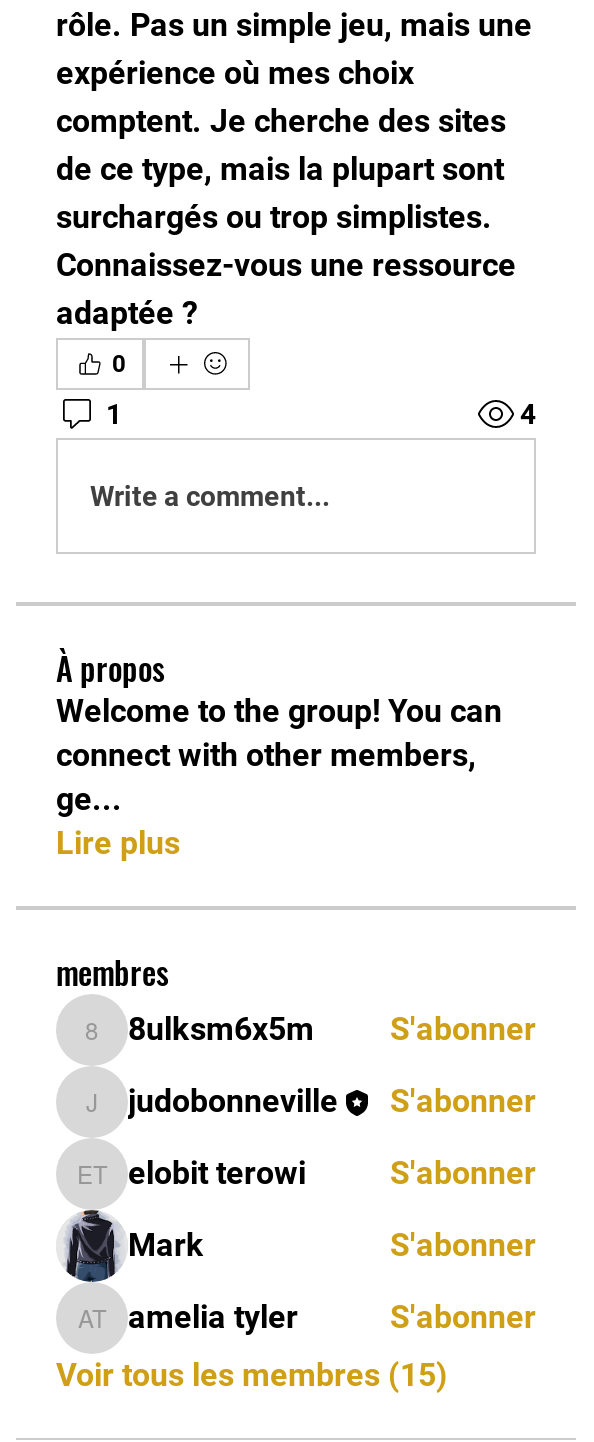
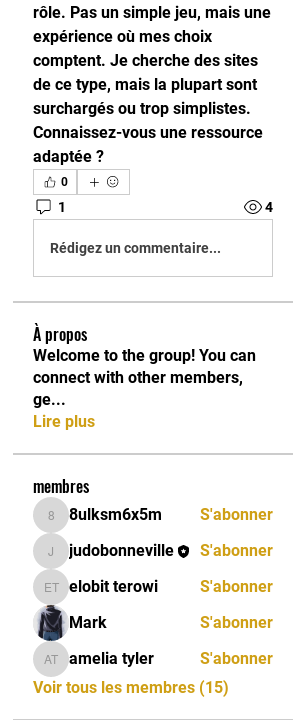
[90,479,330,511] Write a comment... -> [50,239,221,255] Rédigez un commentaire...

